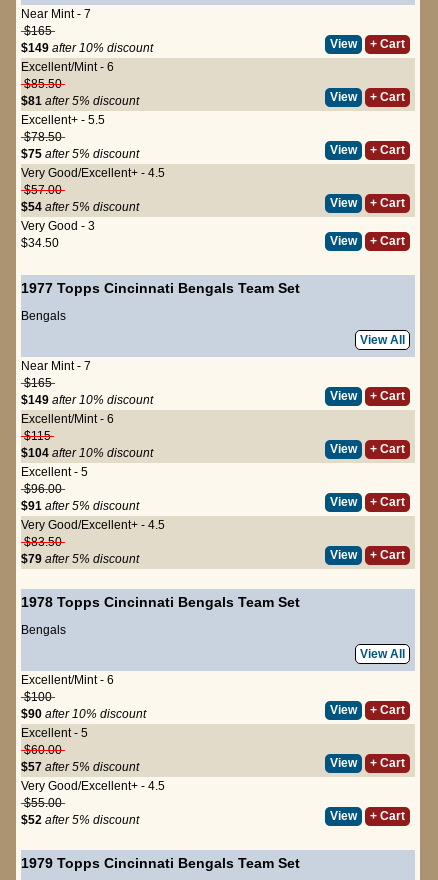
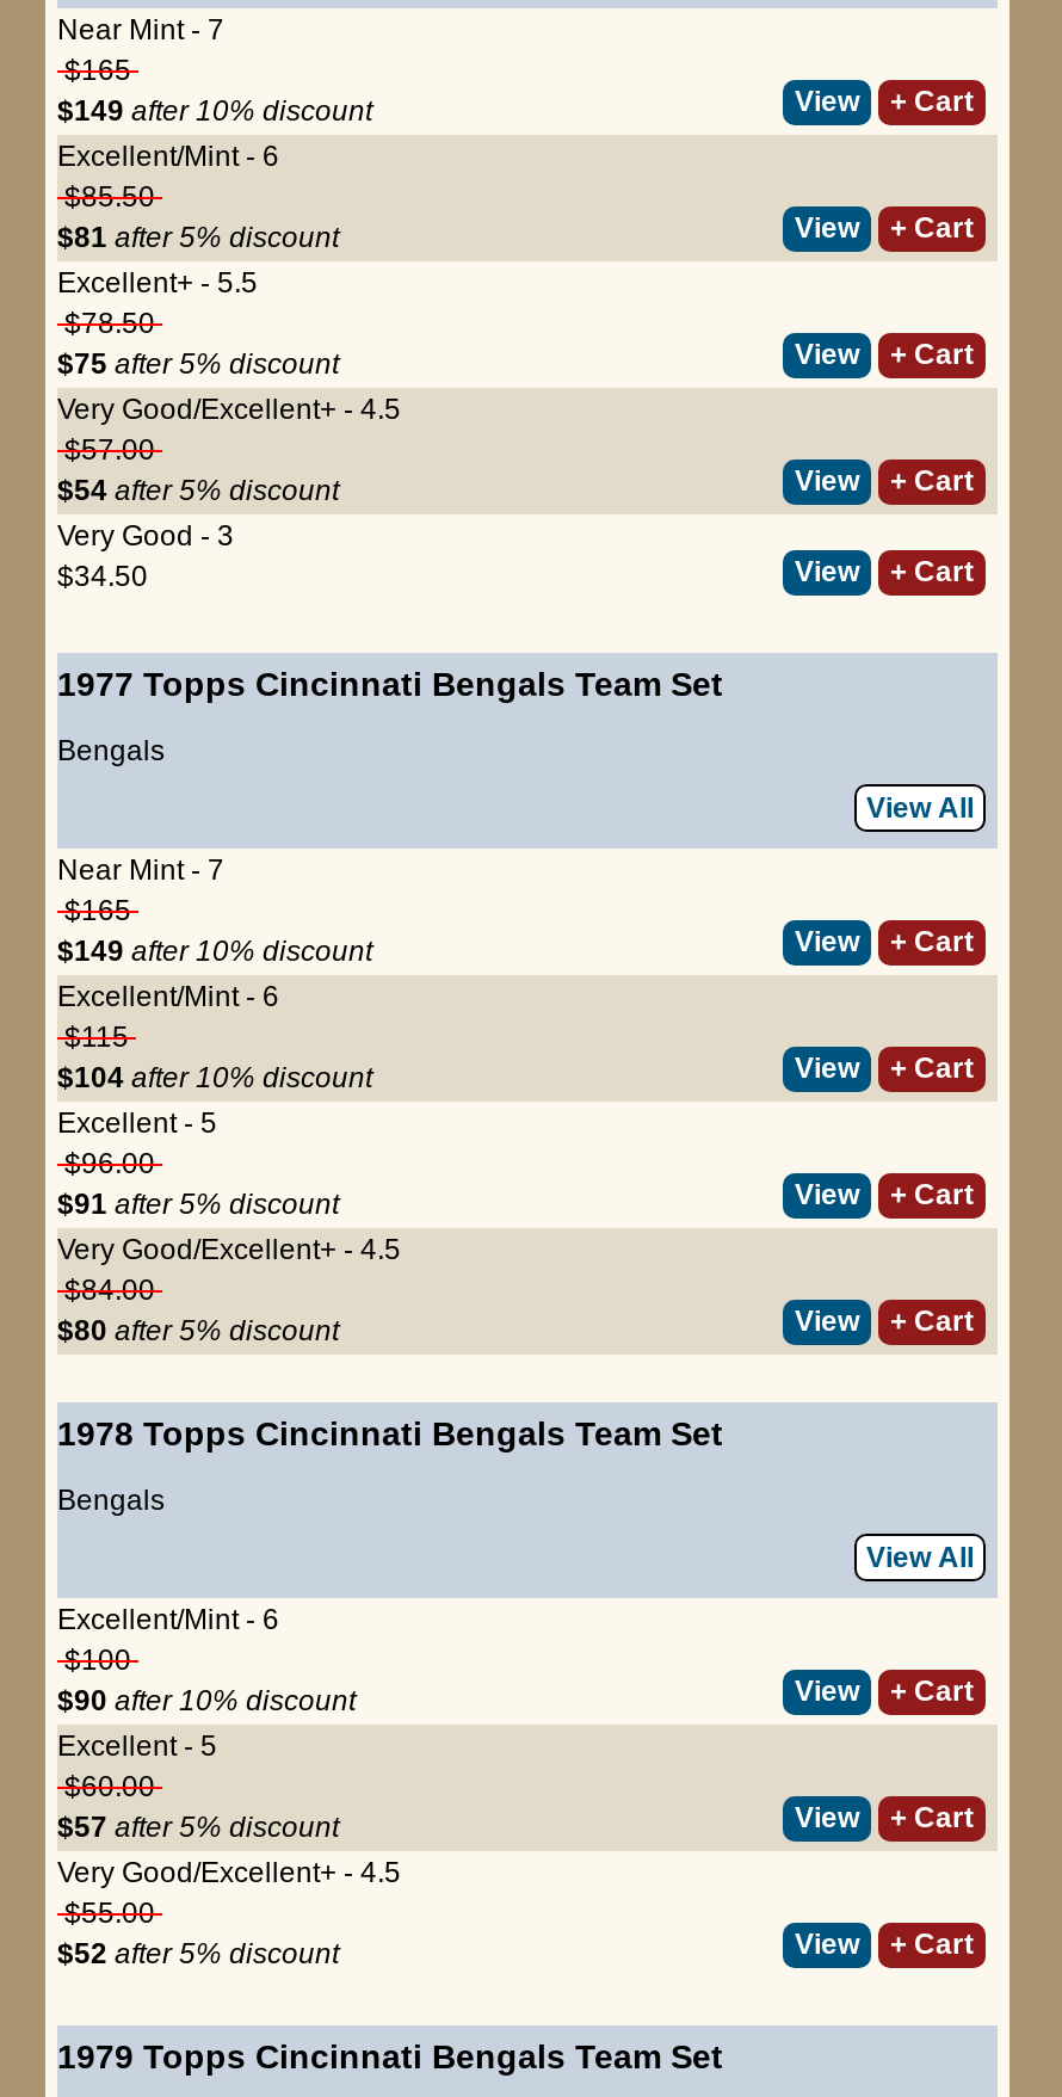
[21,535,65,549] $83.50 -> [57,1273,162,1306] $84.00
[21,552,139,566] $79 after 5% discount -> [57,1314,339,1347] $80 after 5% discount

